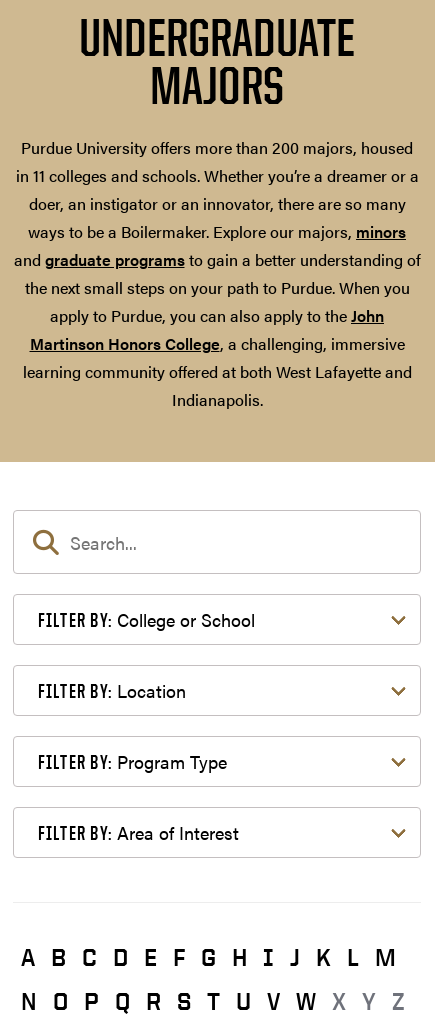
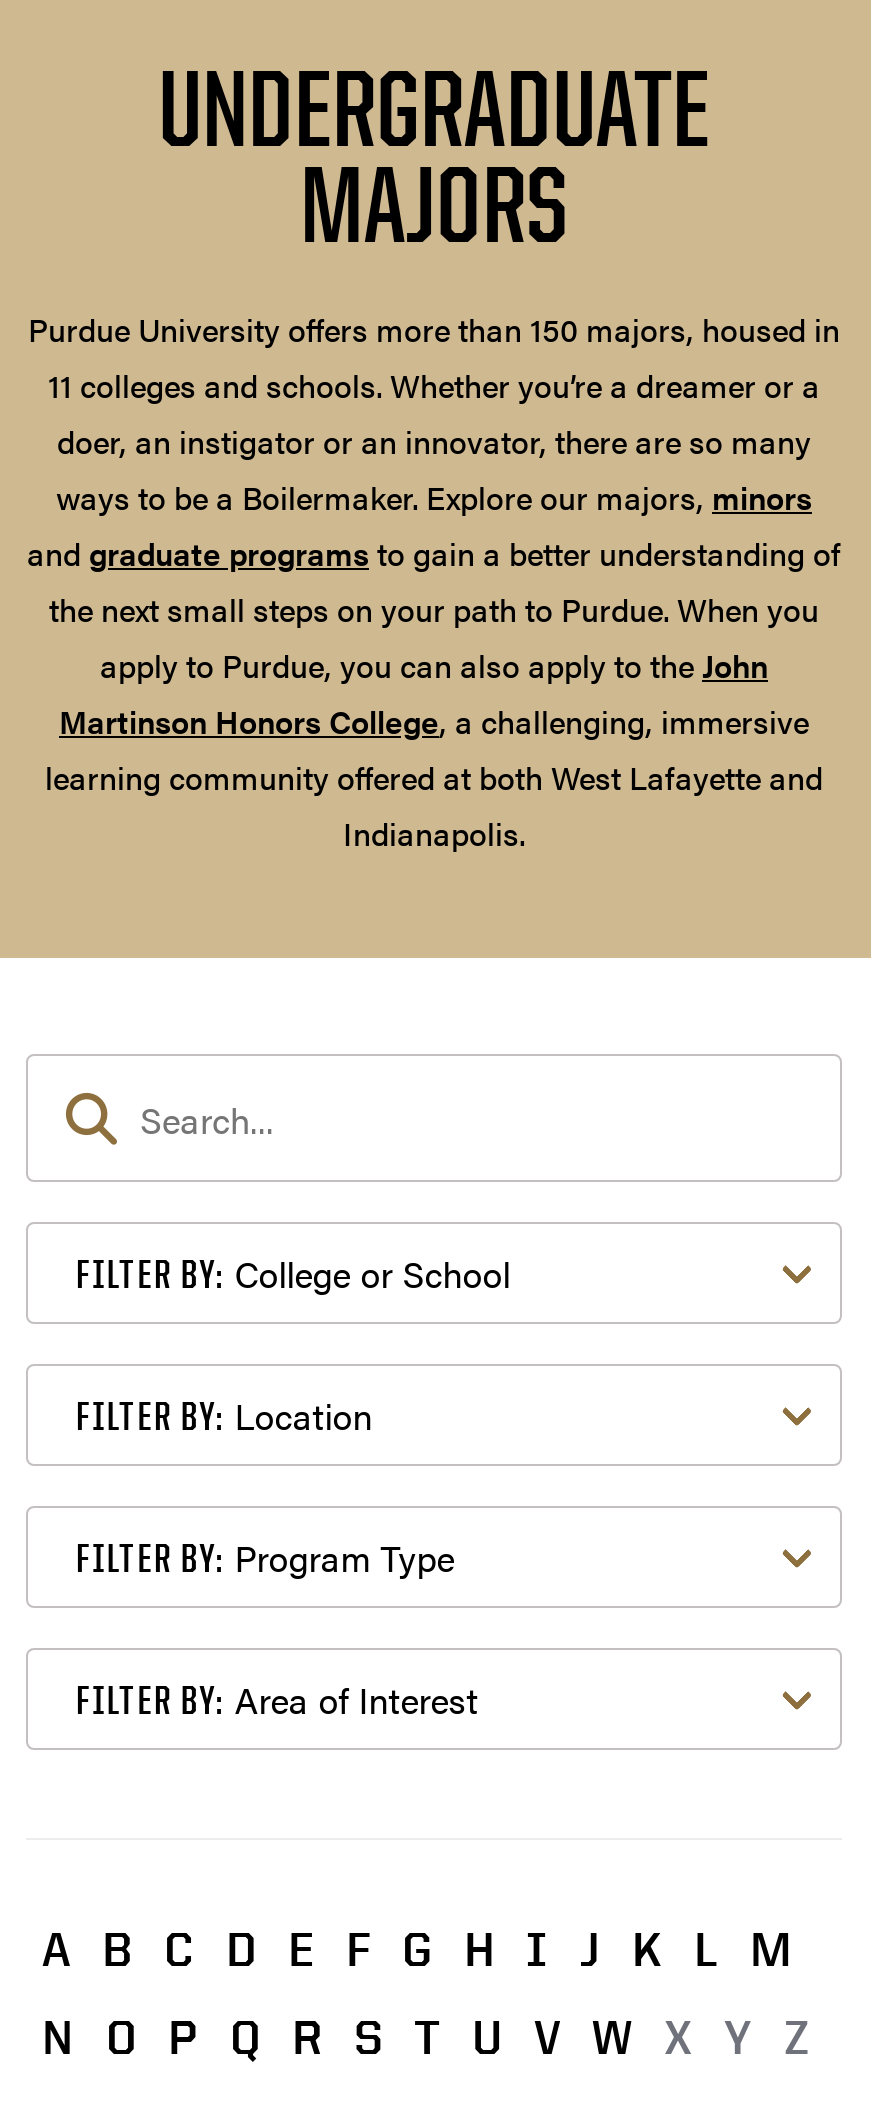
[15,136,418,187] Purdue University offers more than 200 majors, housed | in 11 colleges and schools. Whether you’re a dreamer or a -> [28,306,840,408] Purdue University offers more than 150 majors, housed in | 11 colleges and schools. Whether you’re a dreamer or a

